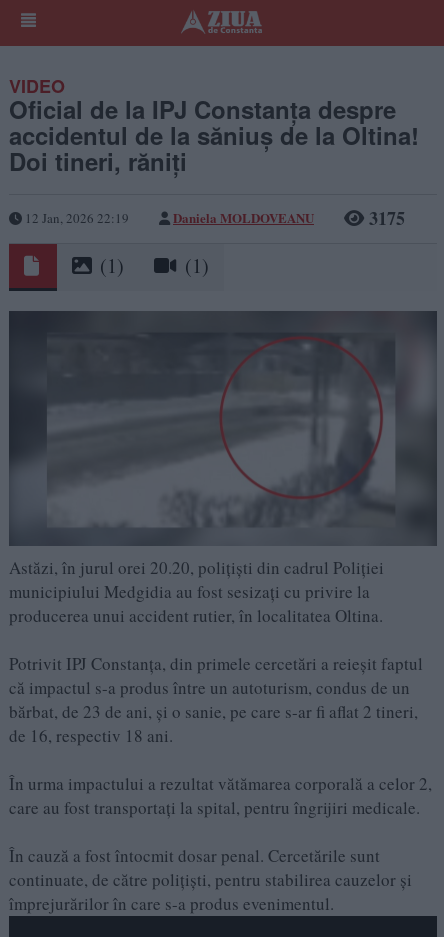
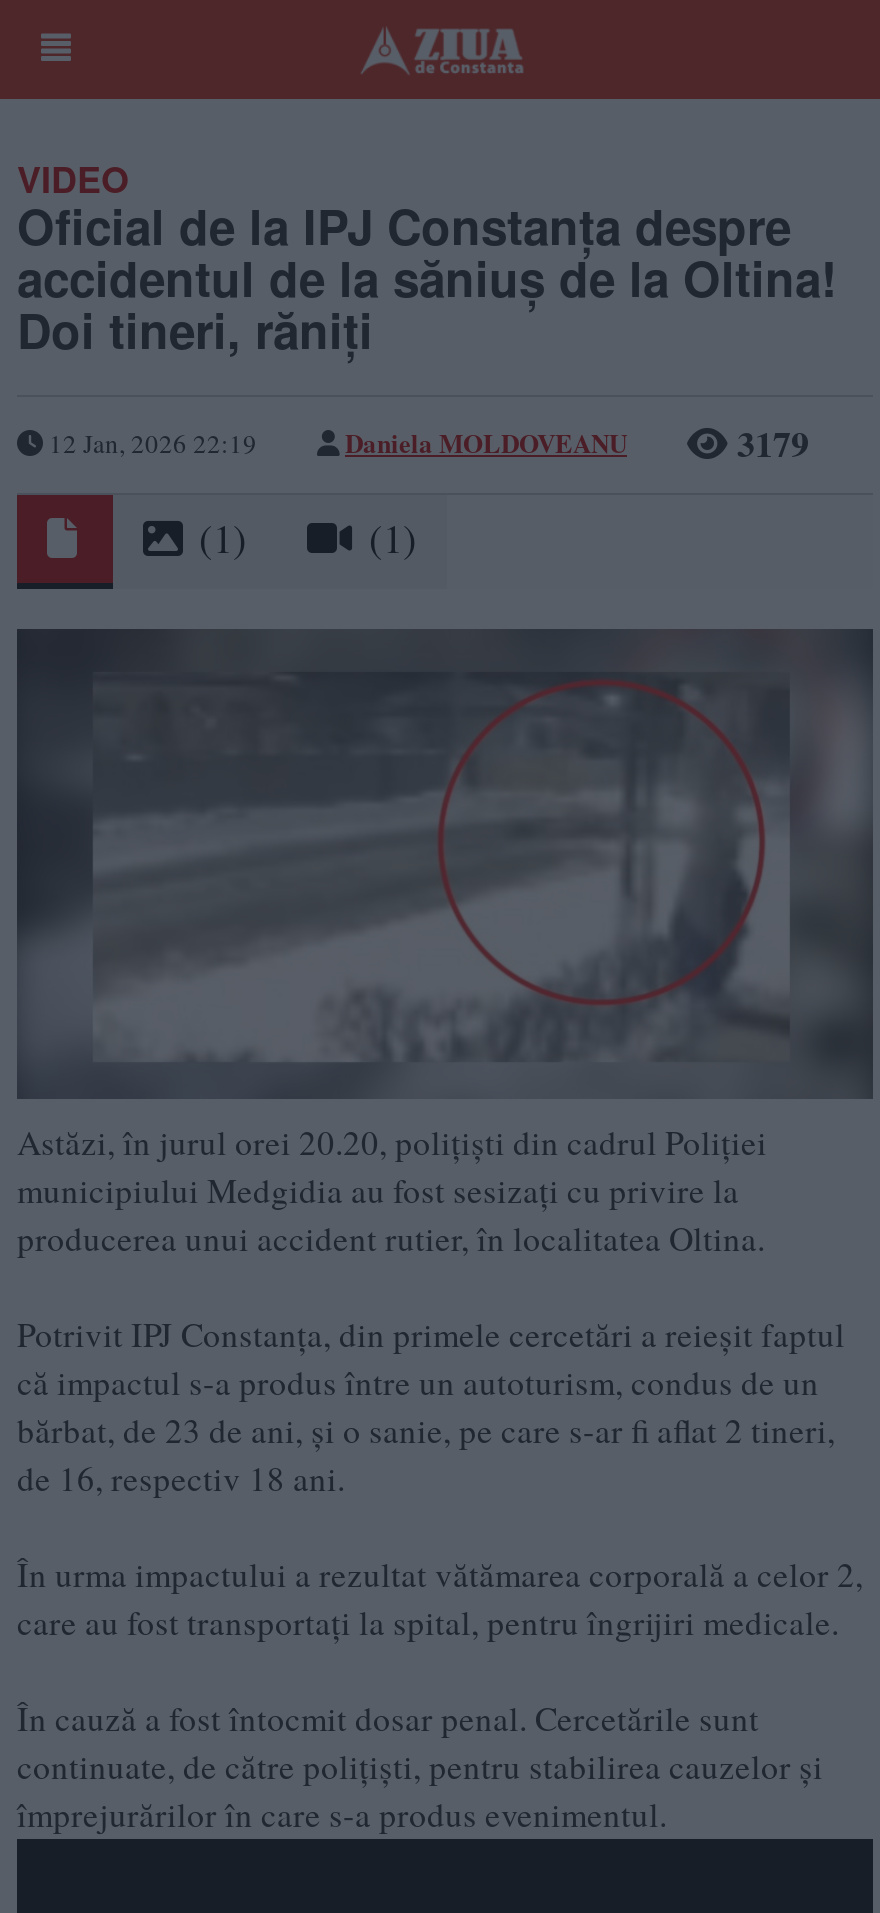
[364,204,405,230] 3175 -> [727,416,809,468] 3179

